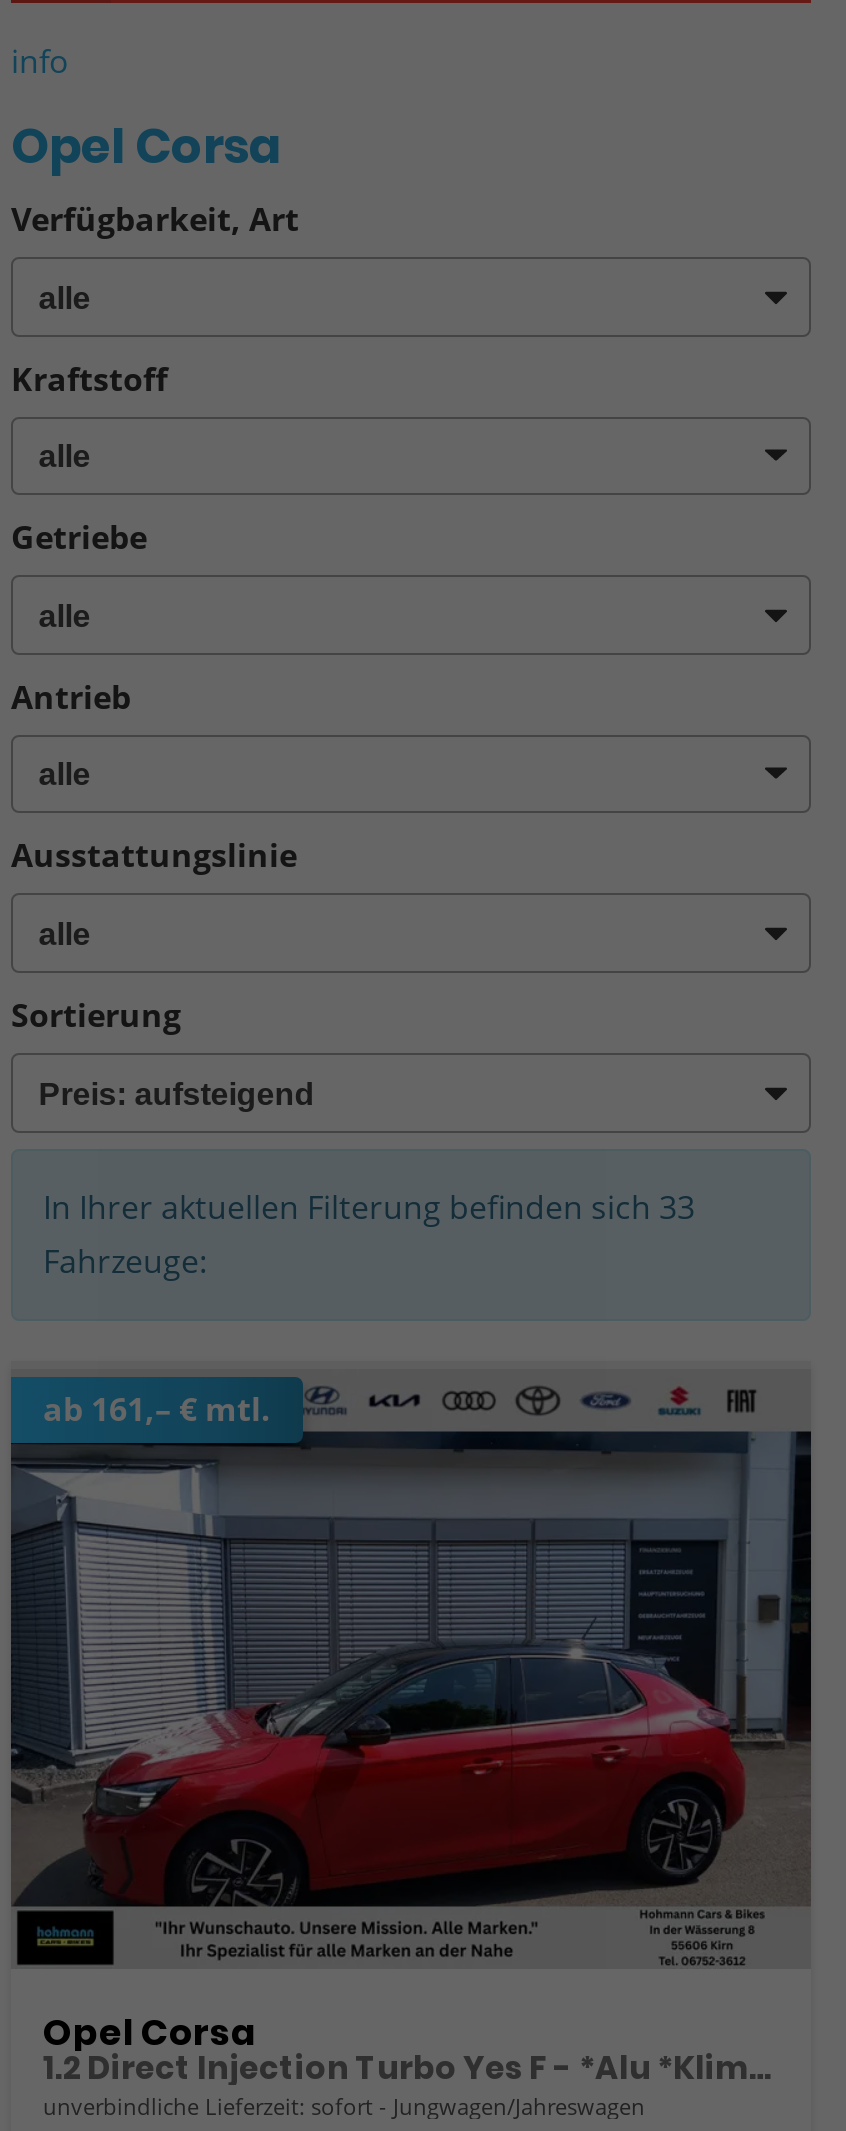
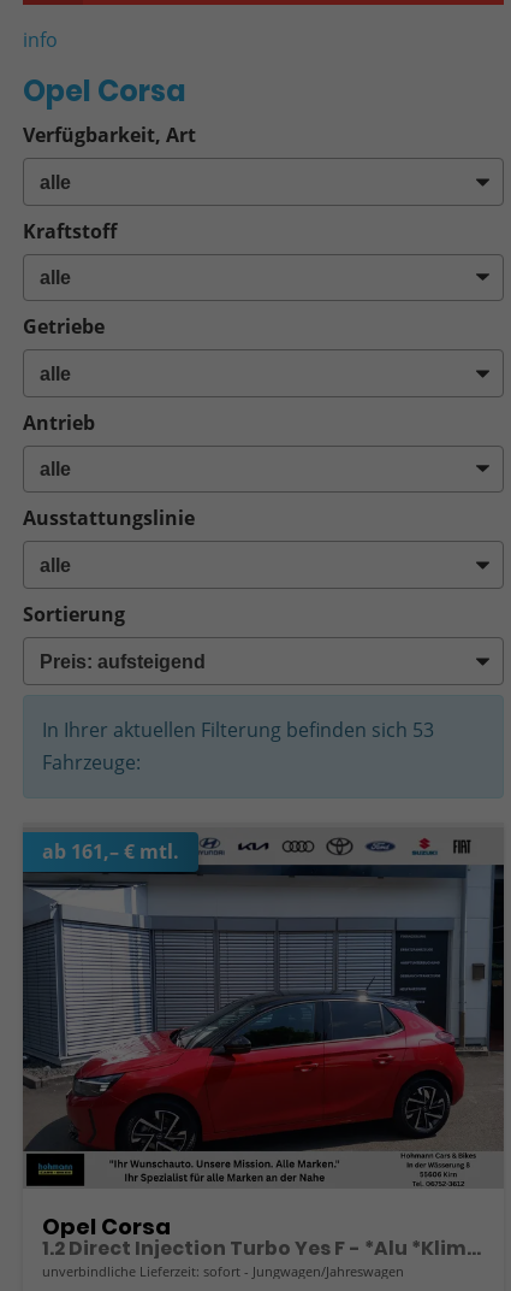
[43,1184,695,1228] In Ihrer aktuellen Filterung befinden sich 33 -> [42,716,434,743] In Ihrer aktuellen Filterung befinden sich 53

